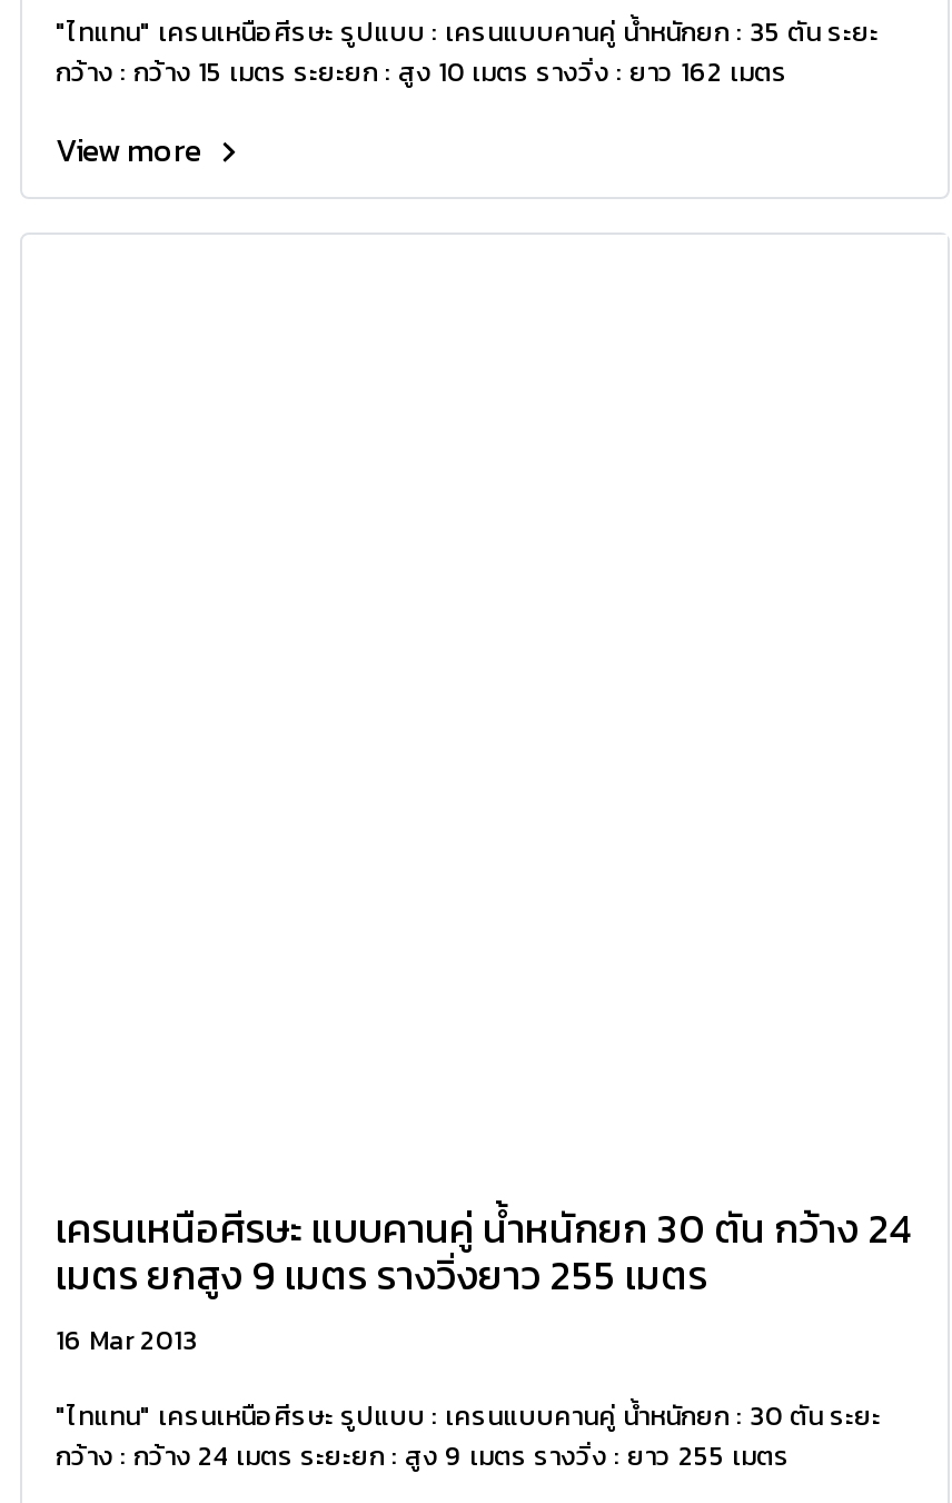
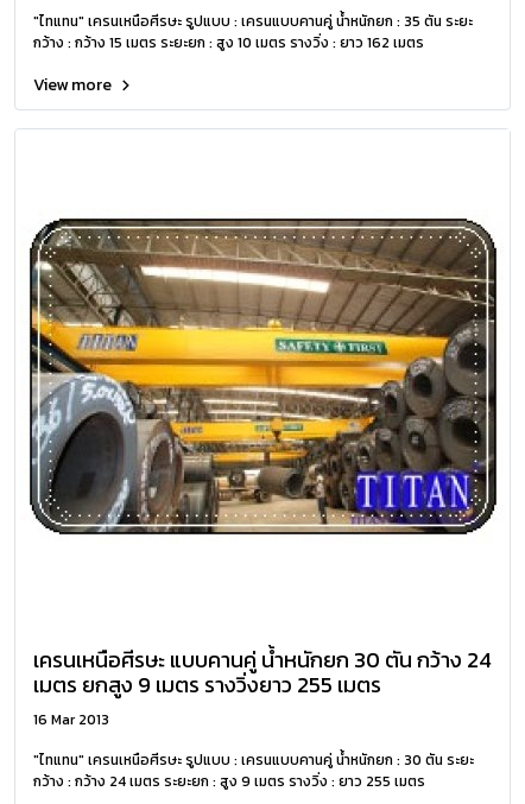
none -> [29,217,498,536] [image]

